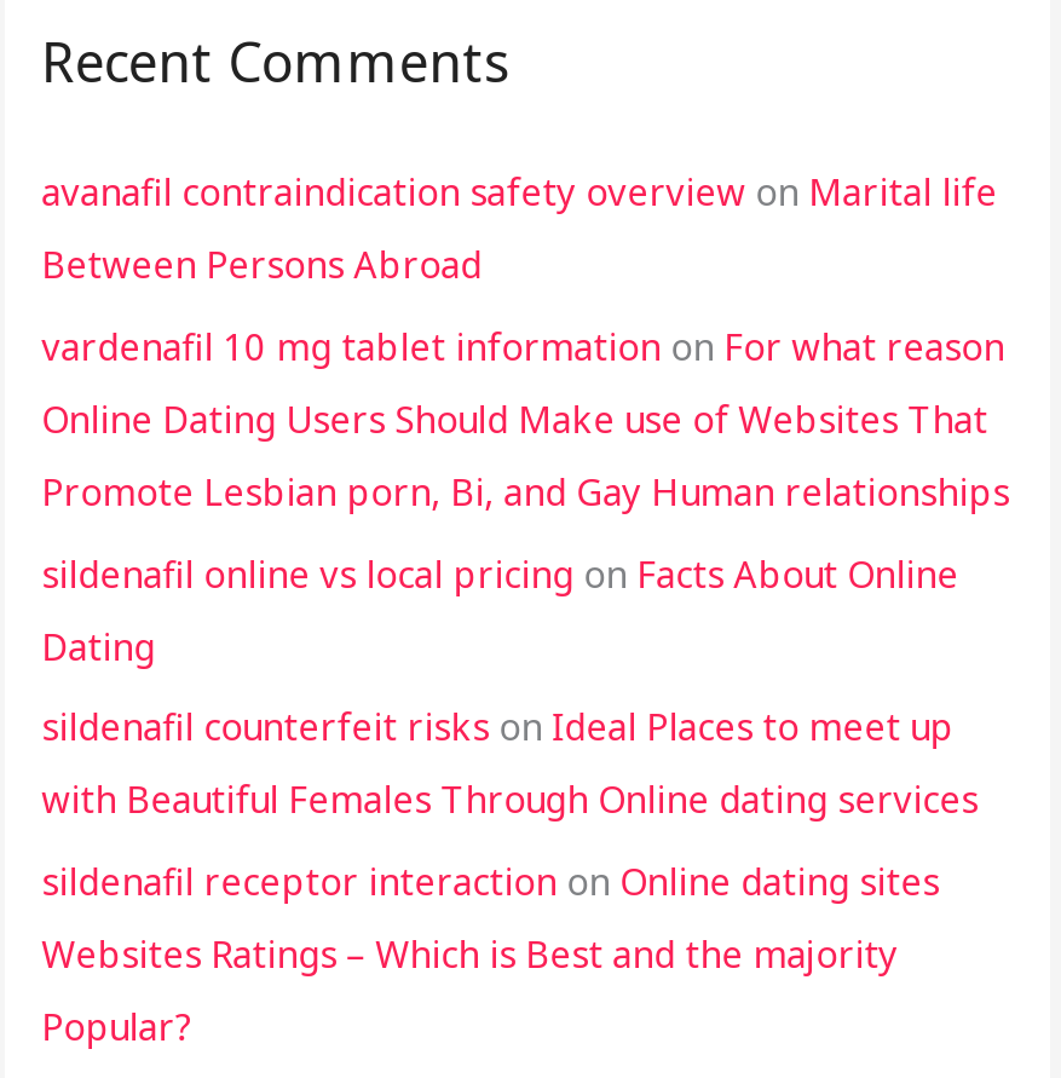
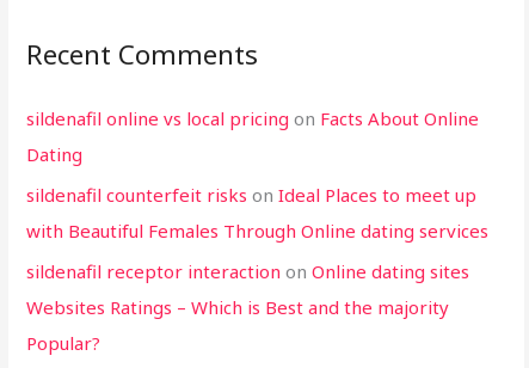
[41,167,1009,515] avanafil contraindication safety overview on Marital life | Between Persons Abroad | vardenafil 10 mg tablet information on For what reason | Online Dating Users Should Make use of Websites That | Promote Lesbian porn, Bi, and Gay Human relationships -> none

